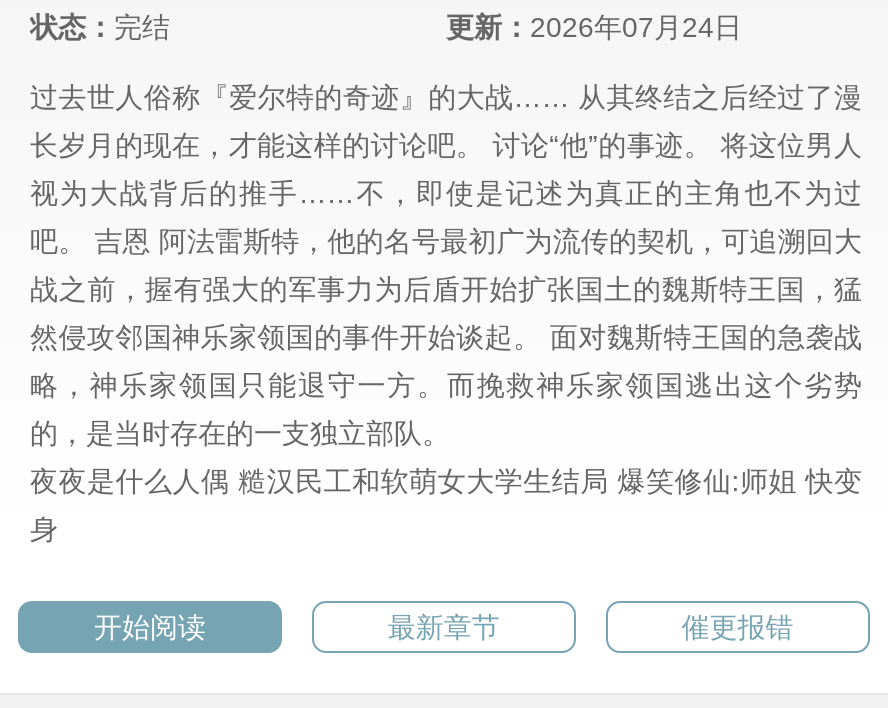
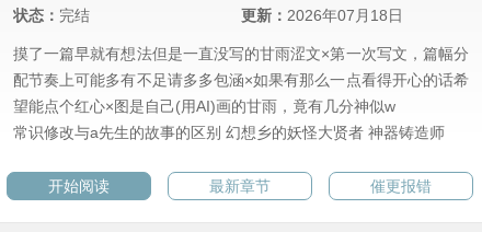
[30,12,862,546] 更新：2026年07月24日 | 过去世人俗称『爱尔特的奇迹』的大战…… 从其终结之后经过了漫 | 长岁月的现在，才能这样的讨论吧。 讨论“他”的事迹。 将这位男人 | 视为大战背后的推手……不，即使是记述为真正的主角也不为过 | 吧。 吉恩 阿法雷斯特，他的名号最初广为流传的契机，可追溯回大 | 战之前，握有强大的军事力为后盾开始扩张国土的魏斯特王国，猛 | 然侵攻邻国神乐家领国的事件开始谈起。 面对魏斯特王国的急袭战 | 略，神乐家领国只能退守一方。而挽救神乐家领国逃出这个劣势 | 的，是当时存在的一支独立部队。 | 夜夜是什么人偶 糙汉民工和软萌女大学生结局 爆笑修仙:师姐 快变 | 身 -> [13,7,469,142] 更新：2026年07月18日 | 摸了一篇早就有想法但是一直没写的甘雨涩文×第一次写文，篇幅分 | 配节奏上可能多有不足请多多包涵×如果有那么一点看得开心的话希 | 望能点个红心×图是自己(用AI)画的甘雨，竟有几分神似w | 常识修改与a先生的故事的区别 幻想乡的妖怪大贤者 神器铸造师

